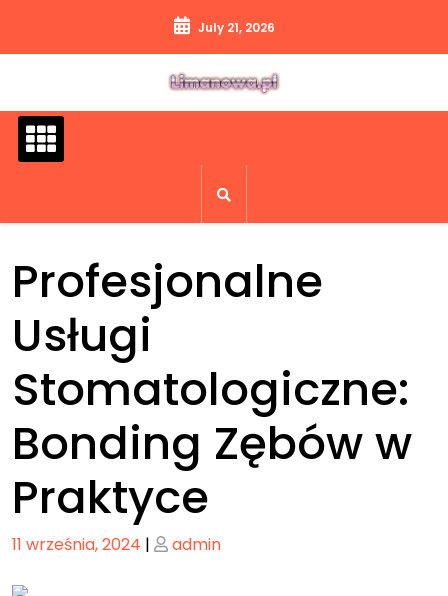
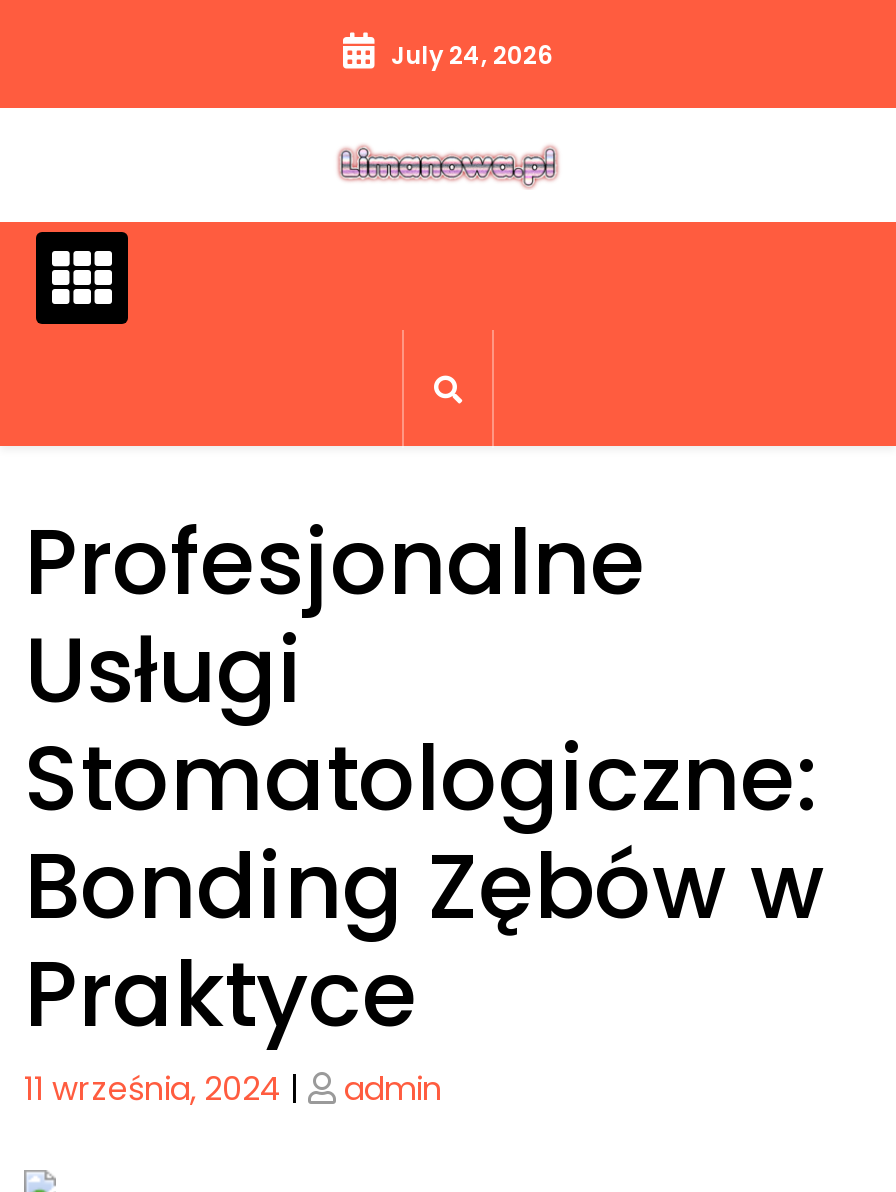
[194,19,274,36] July 21, 2026 -> [385,38,553,72] July 24, 2026

